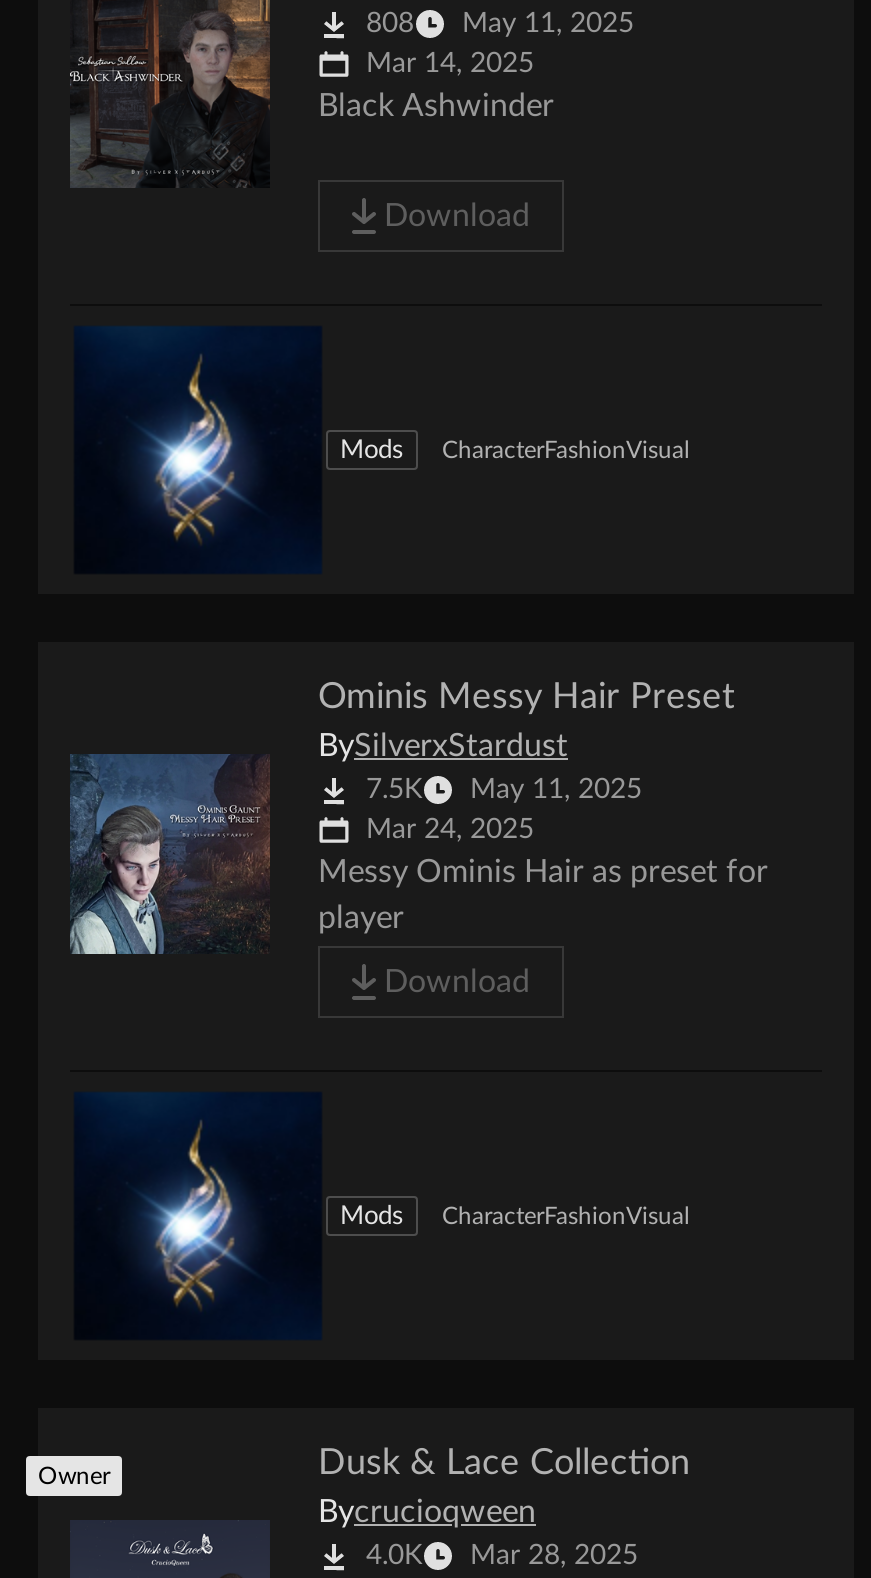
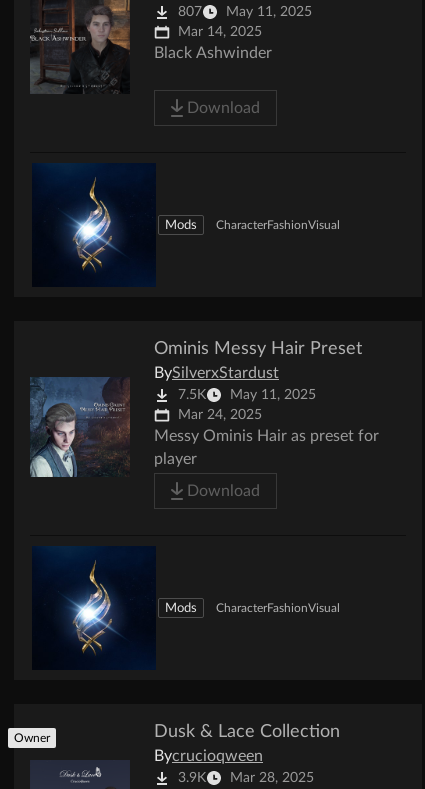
[366,9,634,37] 808 May 11, 2025 -> [178,5,312,19] 807 May 11, 2025
[366,1541,638,1569] 4.0K Mar 28, 2025 -> [178,771,314,785] 3.9K Mar 28, 2025

